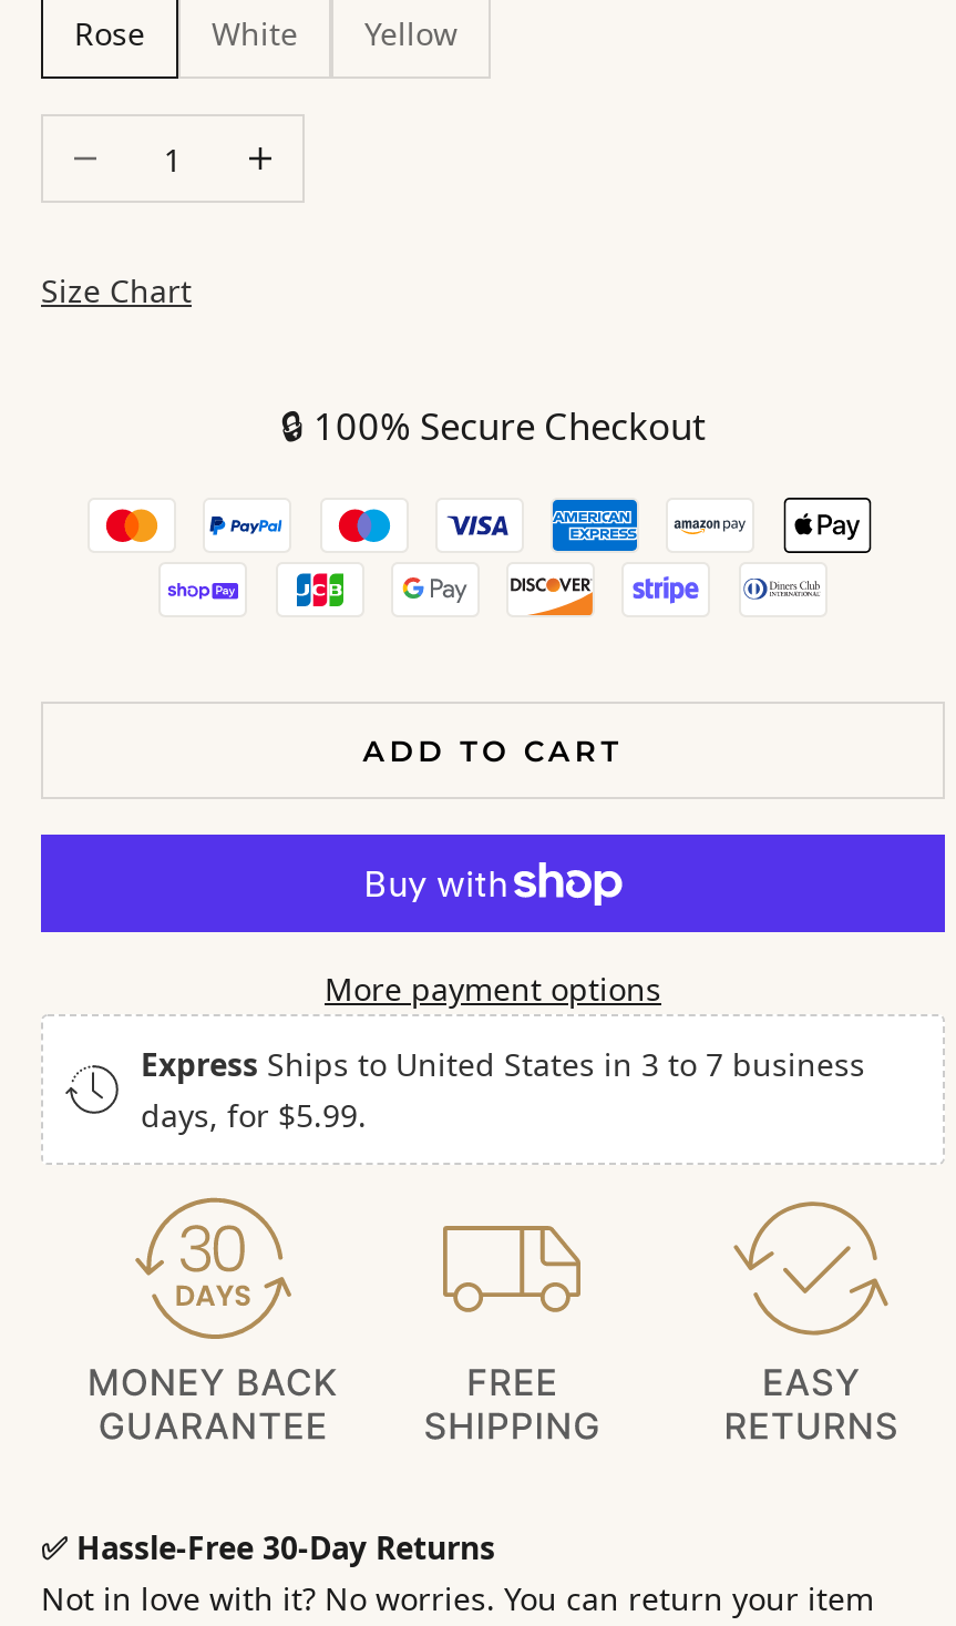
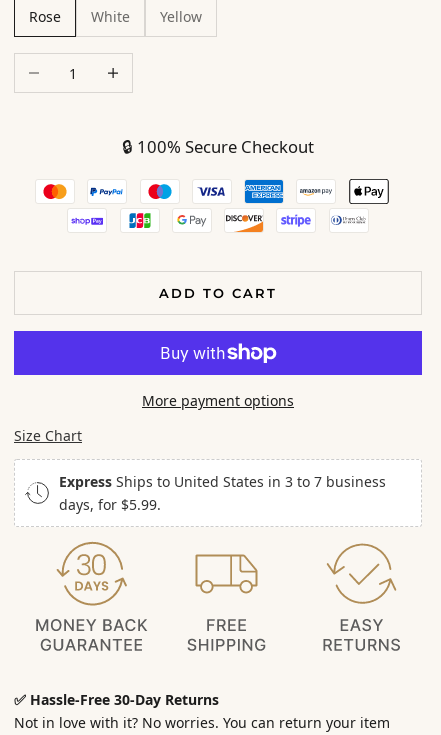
moved [41,270,192,312] -> [14,426,82,445]: Size Chart
moved [325,732,661,1010] -> [142,285,294,410]: ADD TO CART | More payment options

